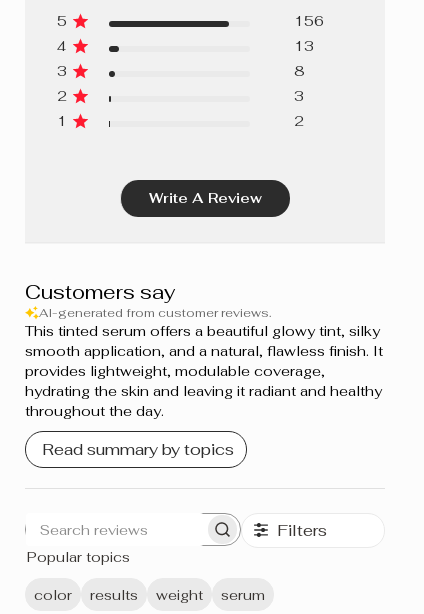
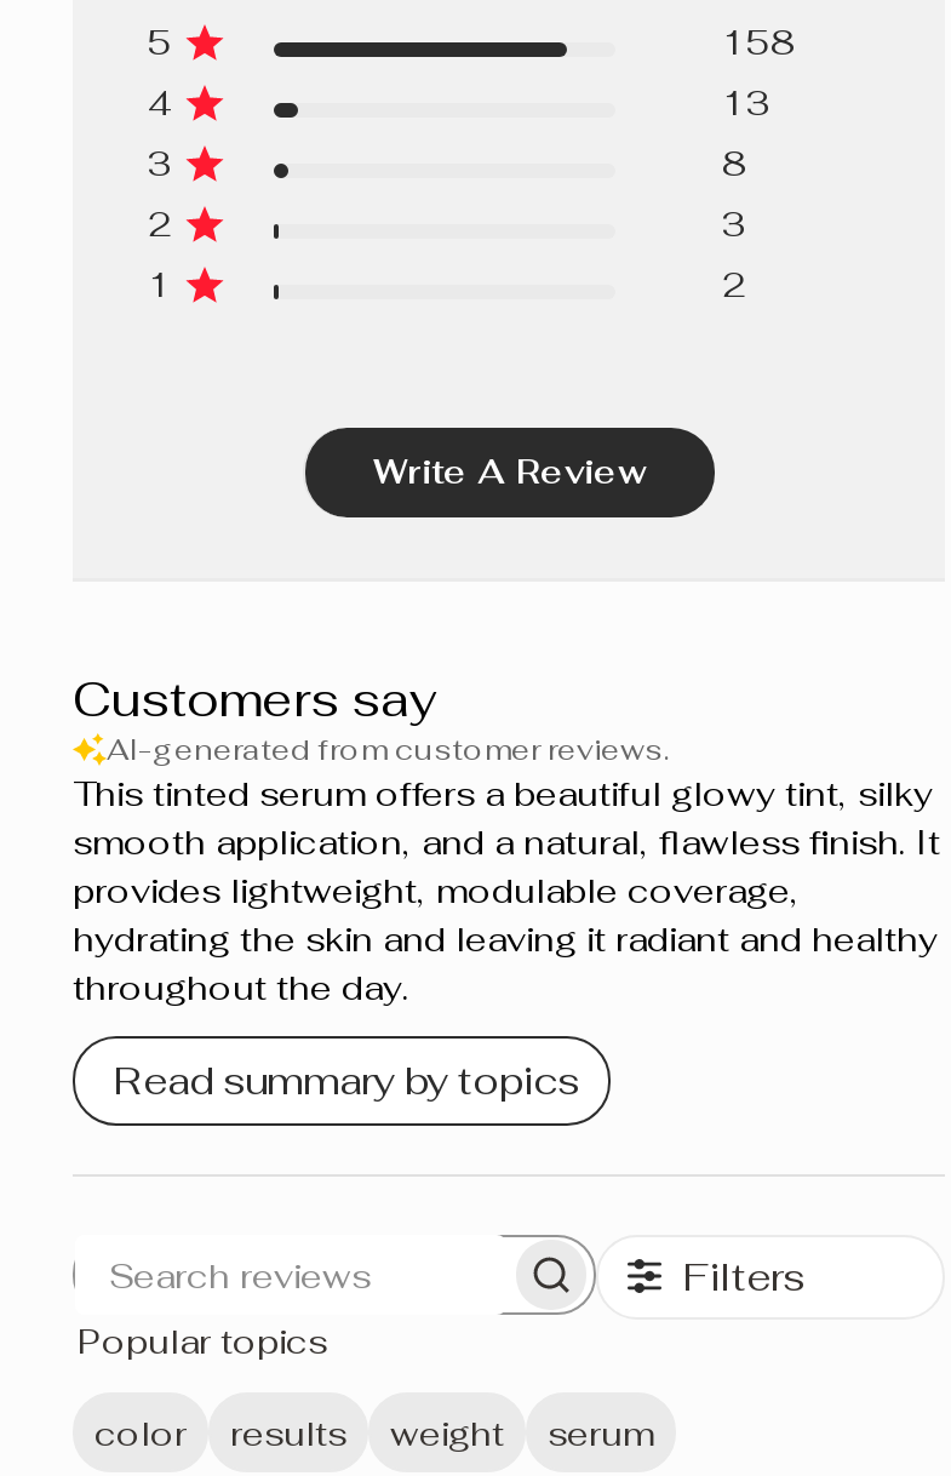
[293,11,323,29] 156 -> [722,19,797,63] 158

